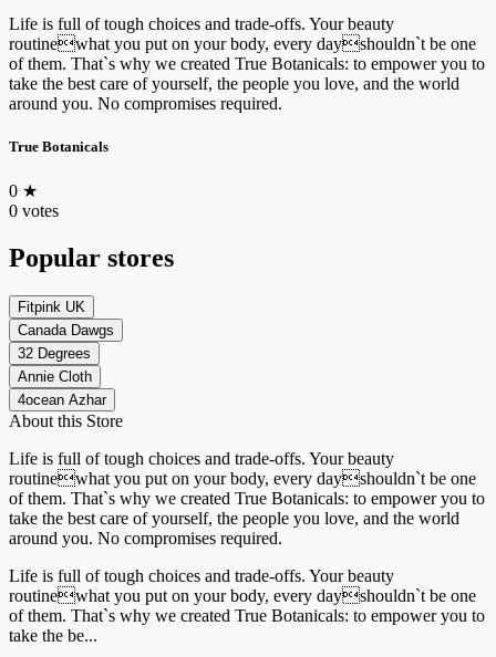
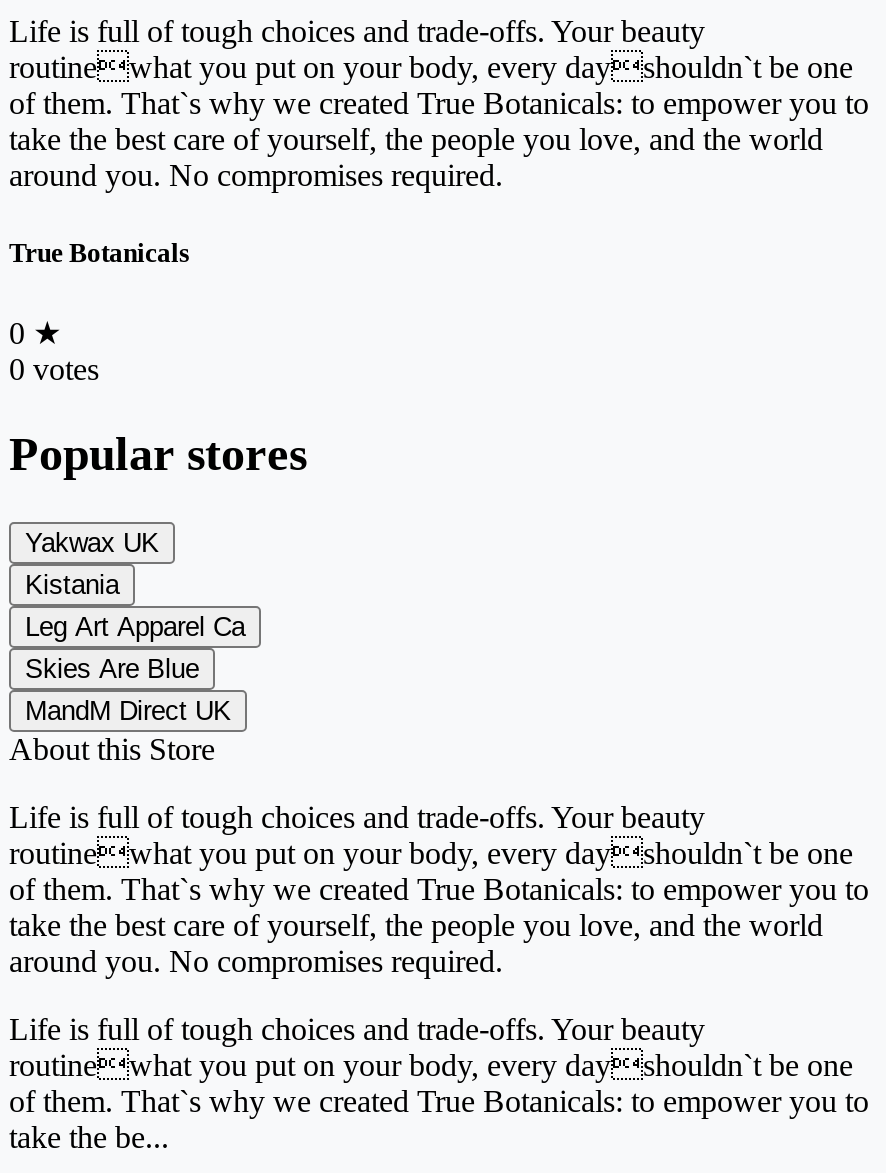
[18,298,114,408] Fitpink UK | Canada Dawgs | 32 Degrees | Annie Cloth | 4ocean Azhar -> [25,527,245,725] Yakwax UK | Kistania | Leg Art Apparel Ca | Skies Are Blue | MandM Direct UK

